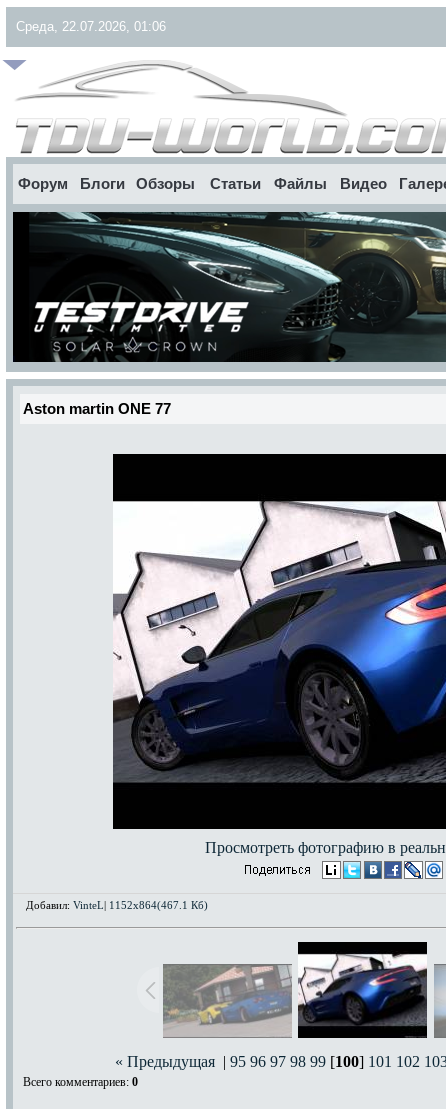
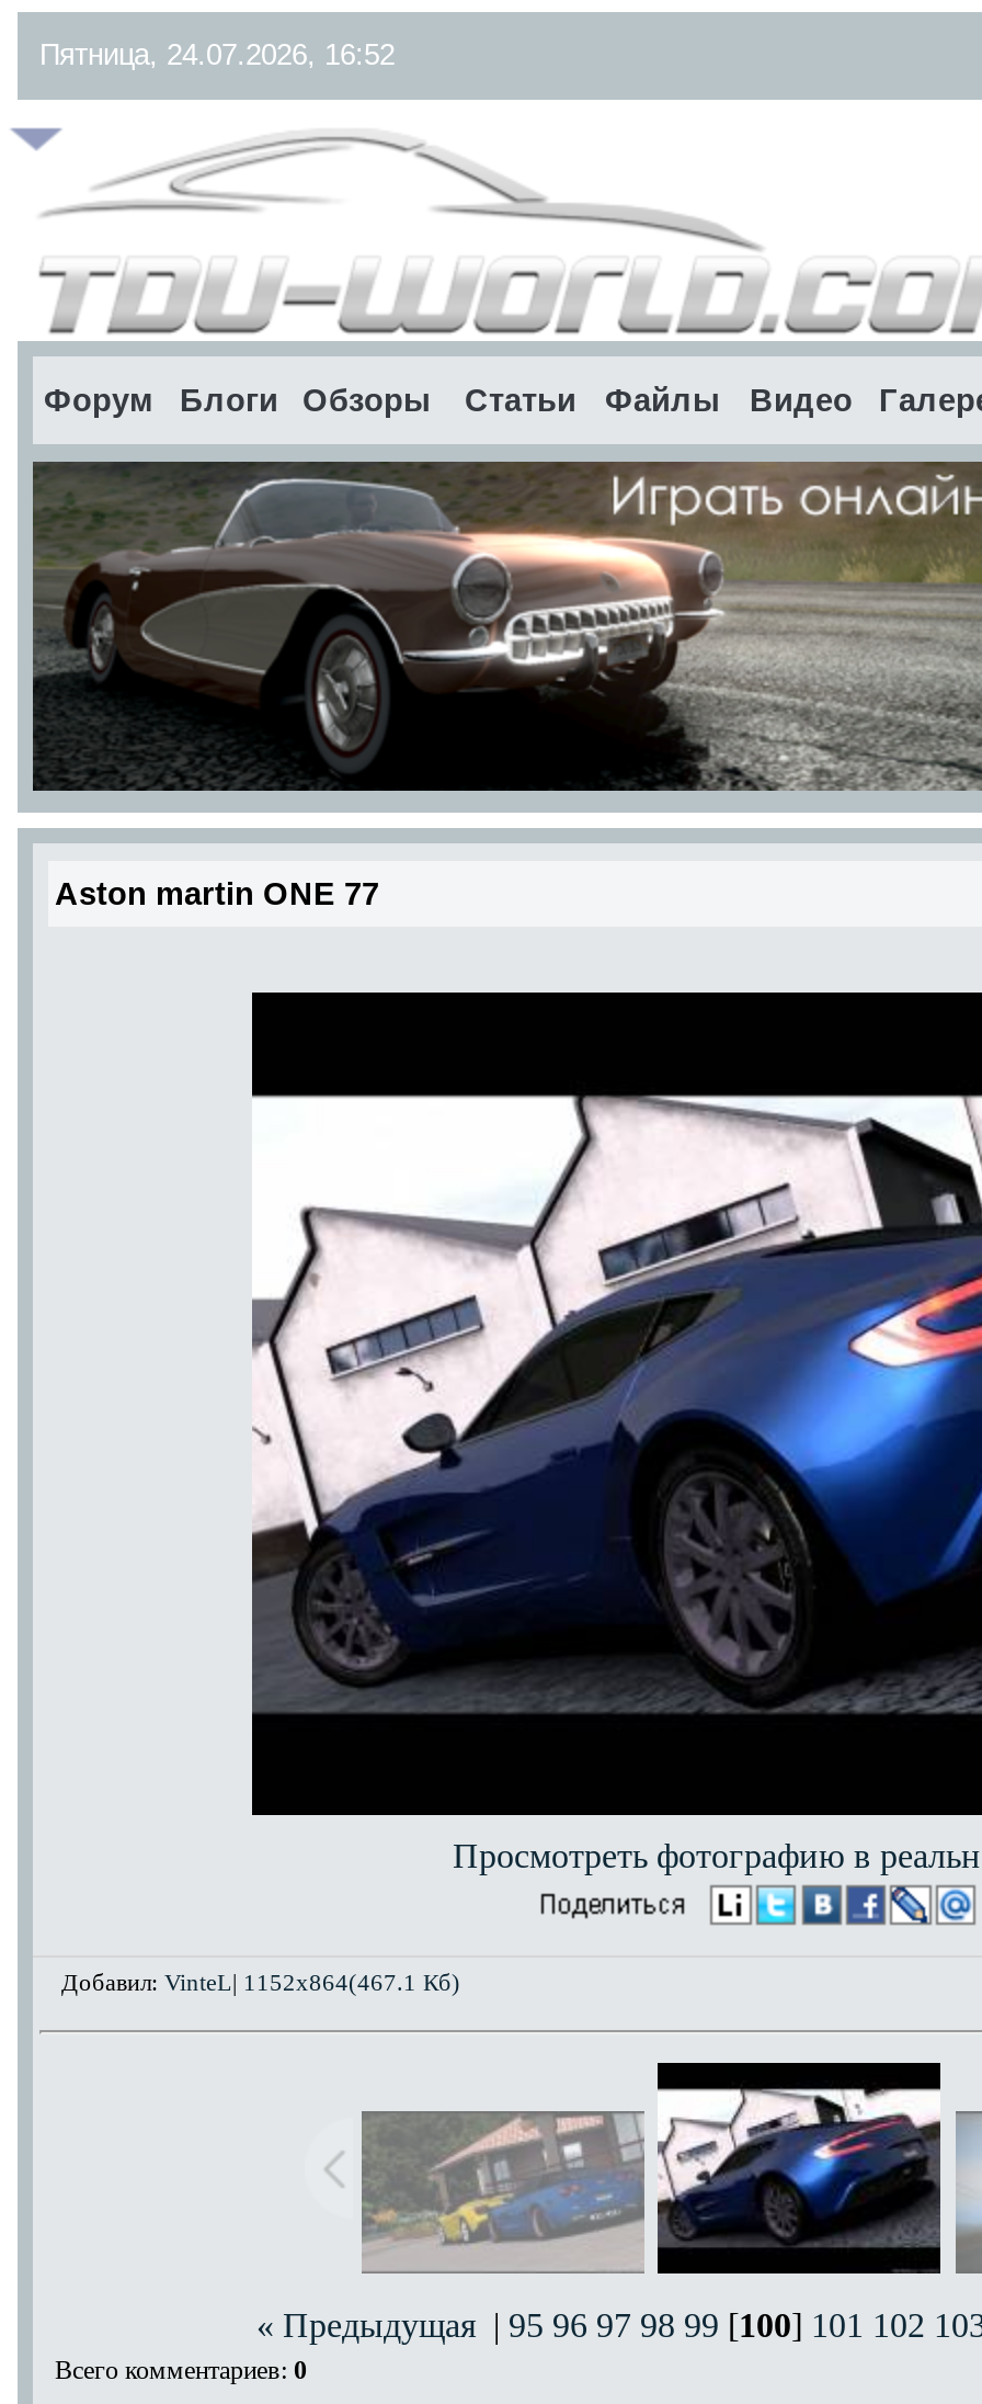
[16,19,166,34] Среда, 22.07.2026, 01:06 -> [39,38,395,71] Пятница, 24.07.2026, 16:52
[13,212,443,362] [image] -> [33,460,975,791] [image]

